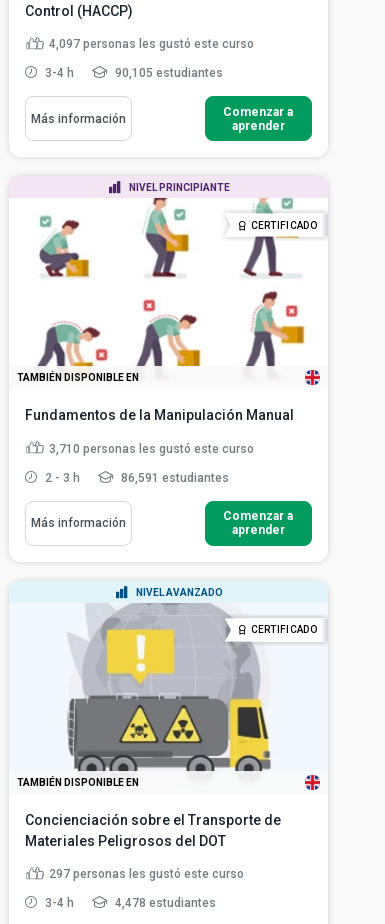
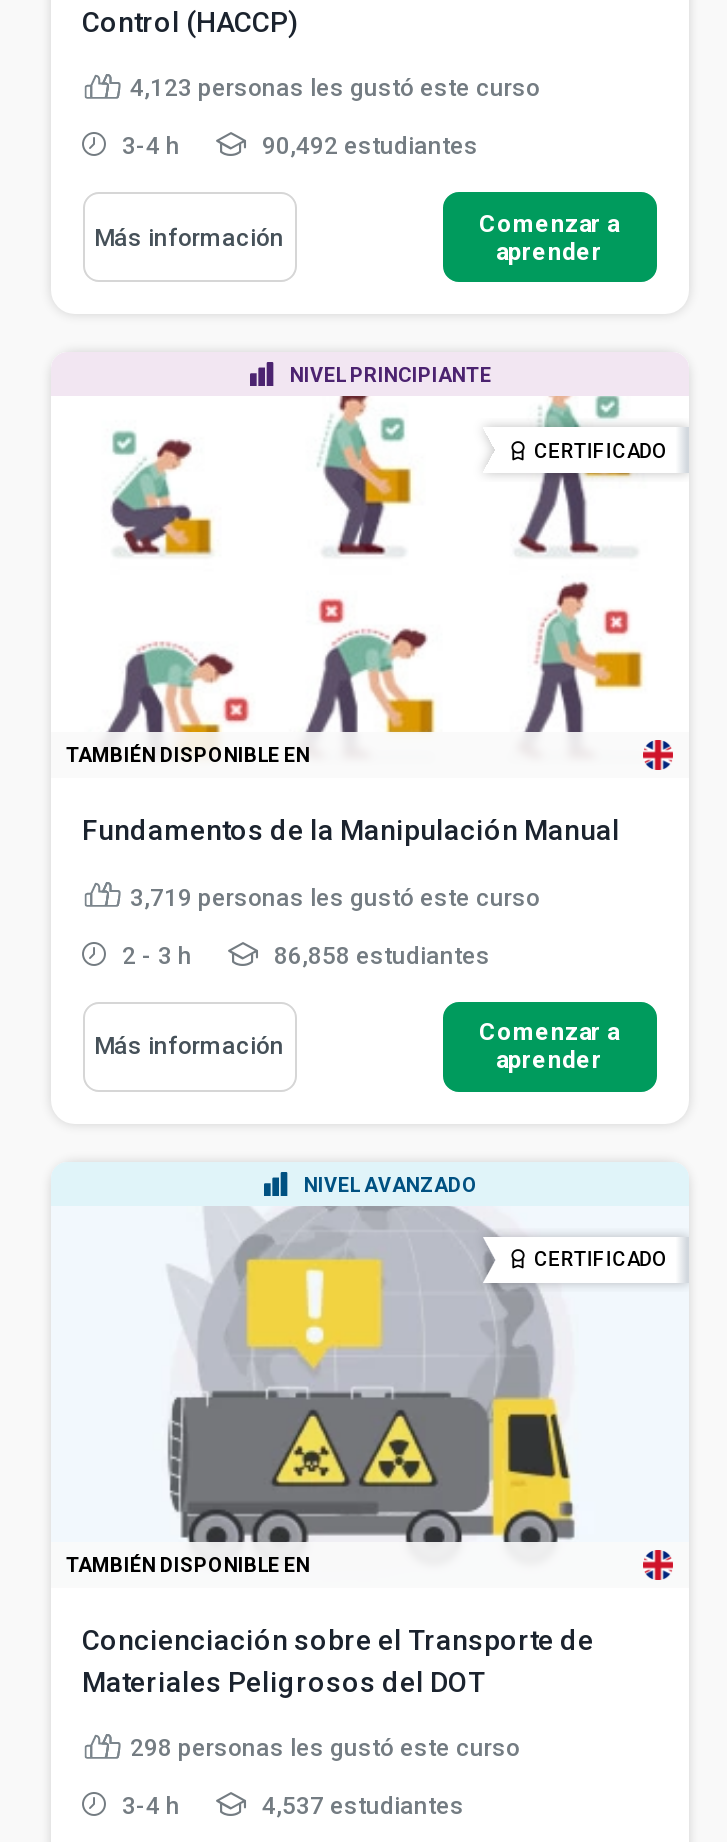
[48,37,253,51] 4,097 personas les gustó este curso -> [130,74,540,102] 4,123 personas les gustó este curso
[111,66,222,80] 90,105 estudiantes -> [256,132,478,160] 90,492 estudiantes
[48,442,253,456] 3,710 personas les gustó este curso -> [130,884,540,912] 3,719 personas les gustó este curso
[117,470,228,484] 86,591 estudiantes -> [268,941,490,969] 86,858 estudiantes
[48,867,243,881] 297 personas les gustó este curso -> [130,1734,520,1762] 298 personas les gustó este curso
[111,896,215,910] 4,478 estudiantes -> [256,1792,464,1820] 4,537 estudiantes

